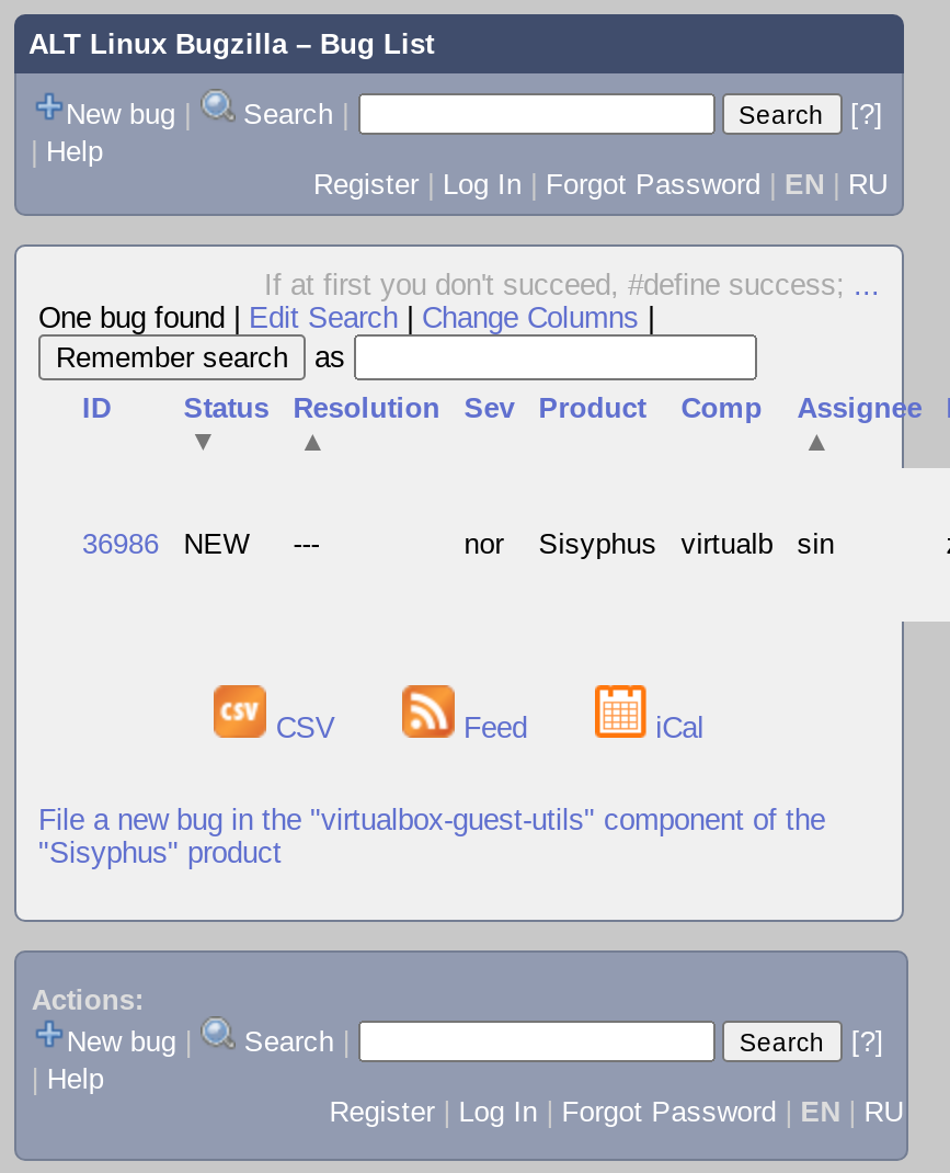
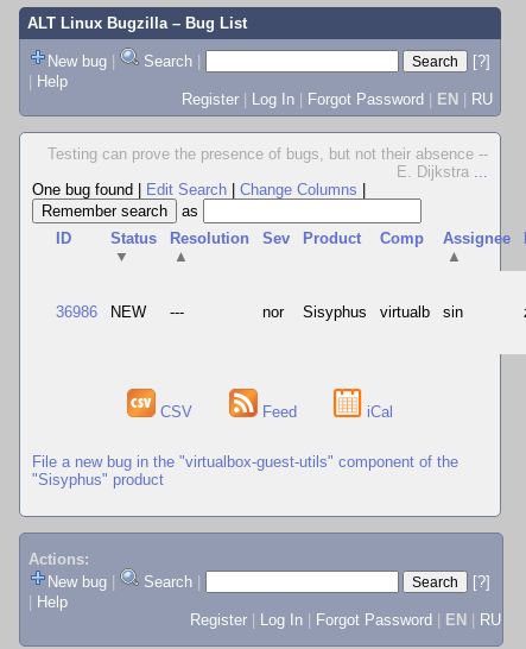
[264,269,880,301] If at first you don't succeed, #define success;... -> [47,145,488,181] Testing can prove the presence of bugs, but not their absence -- | E. Dijkstra...

